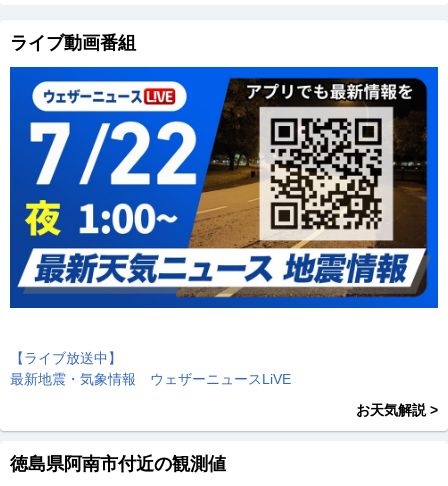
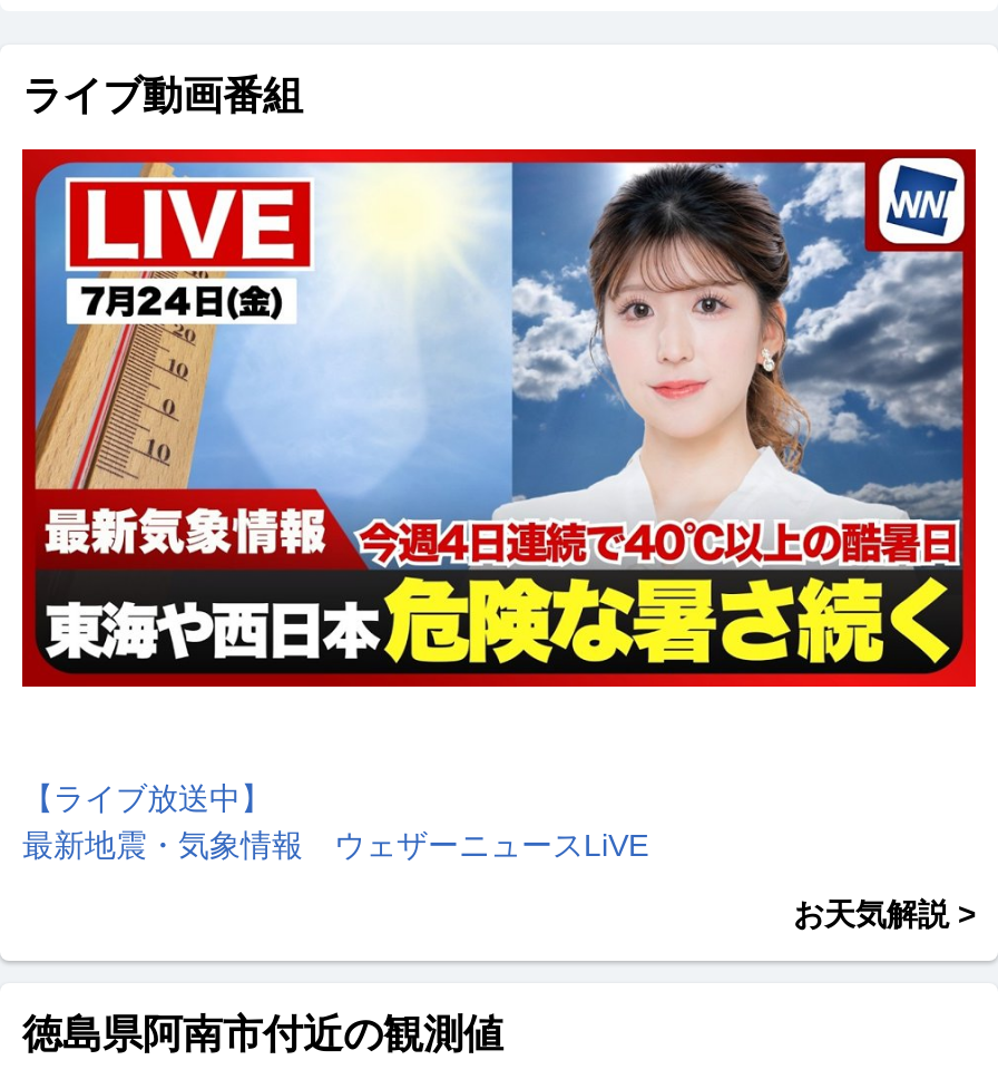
[9,66,439,309] [image] -> [20,147,978,689] [image]

